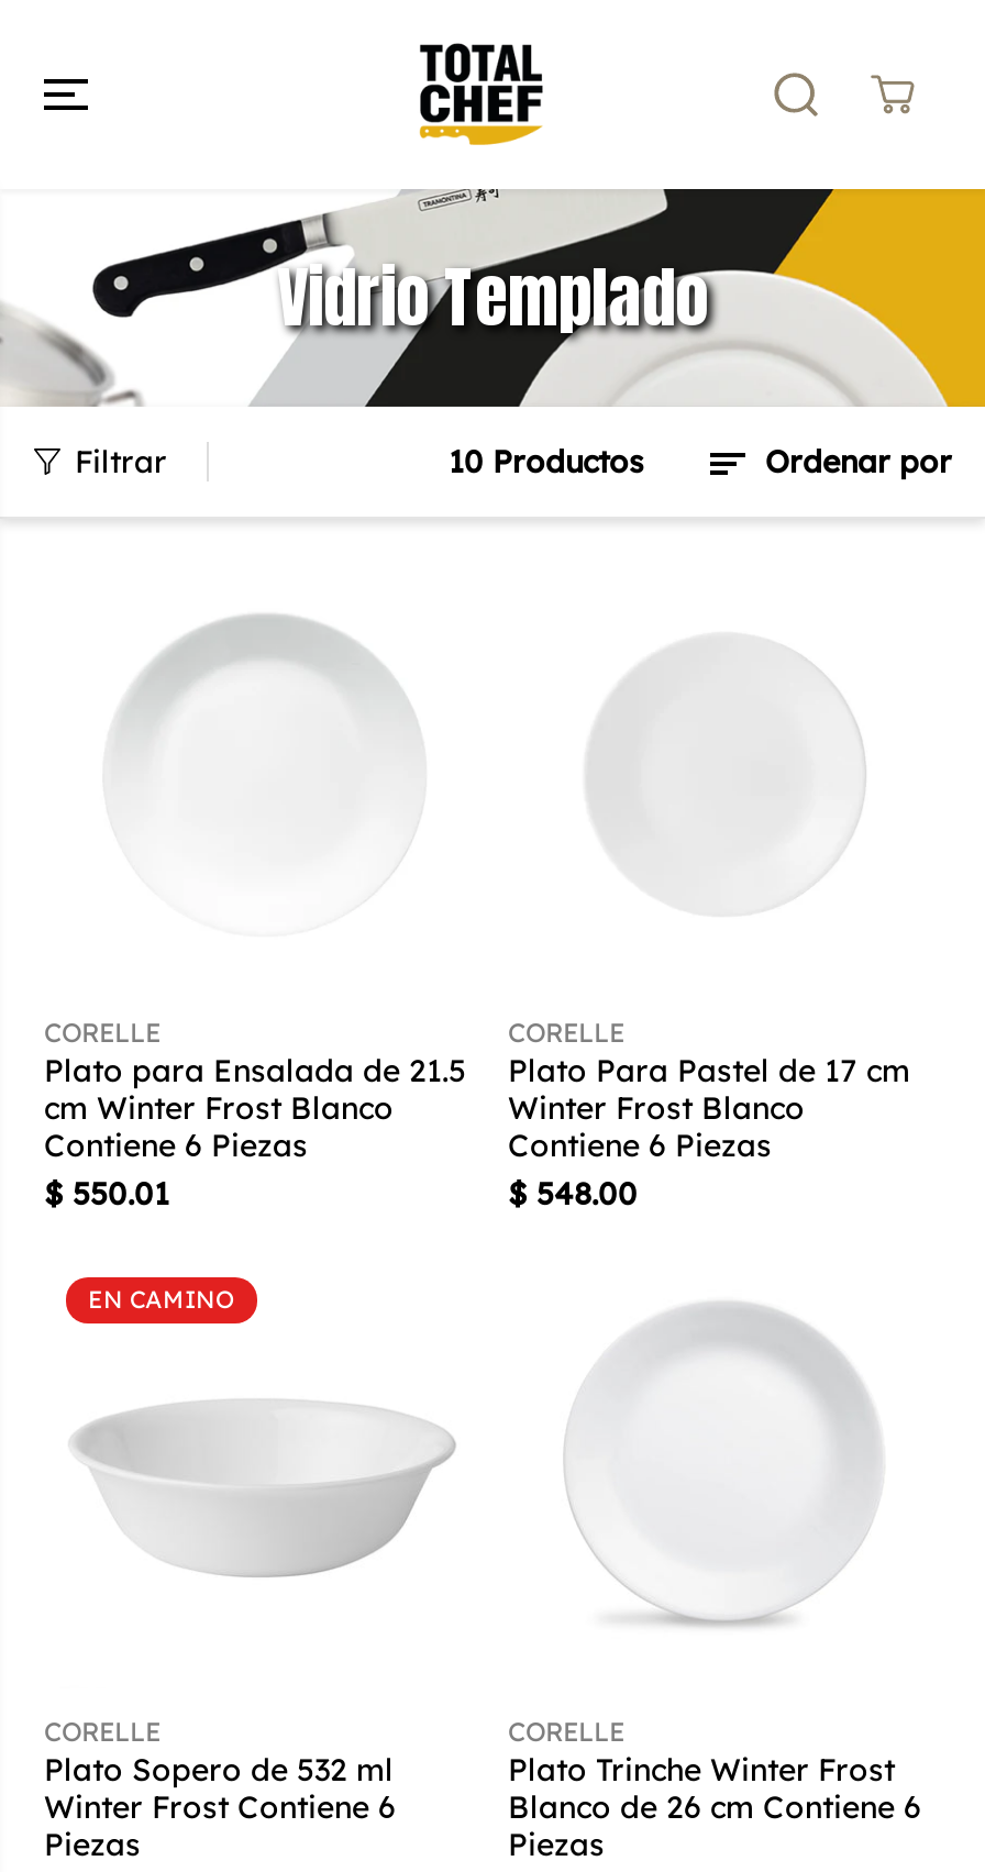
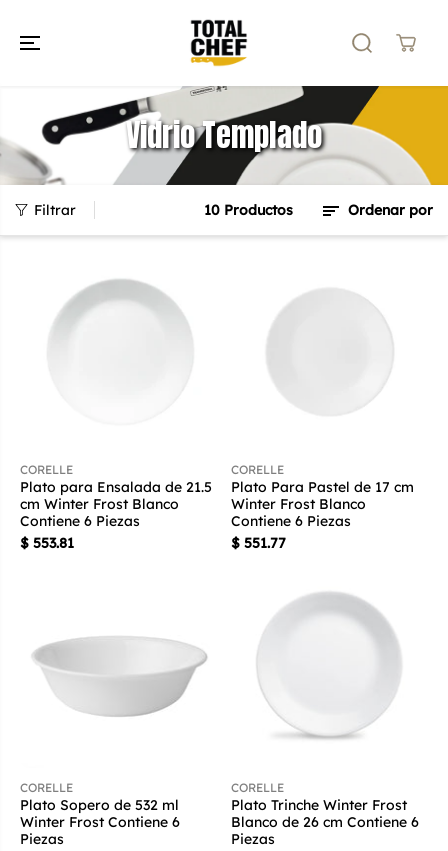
[44,1175,169,1214] $ 550.01 -> [20,534,74,552] $ 553.81
[88,1175,638,1316] $ 548.00 | EN CAMINO -> [231,534,286,552] $ 551.77

